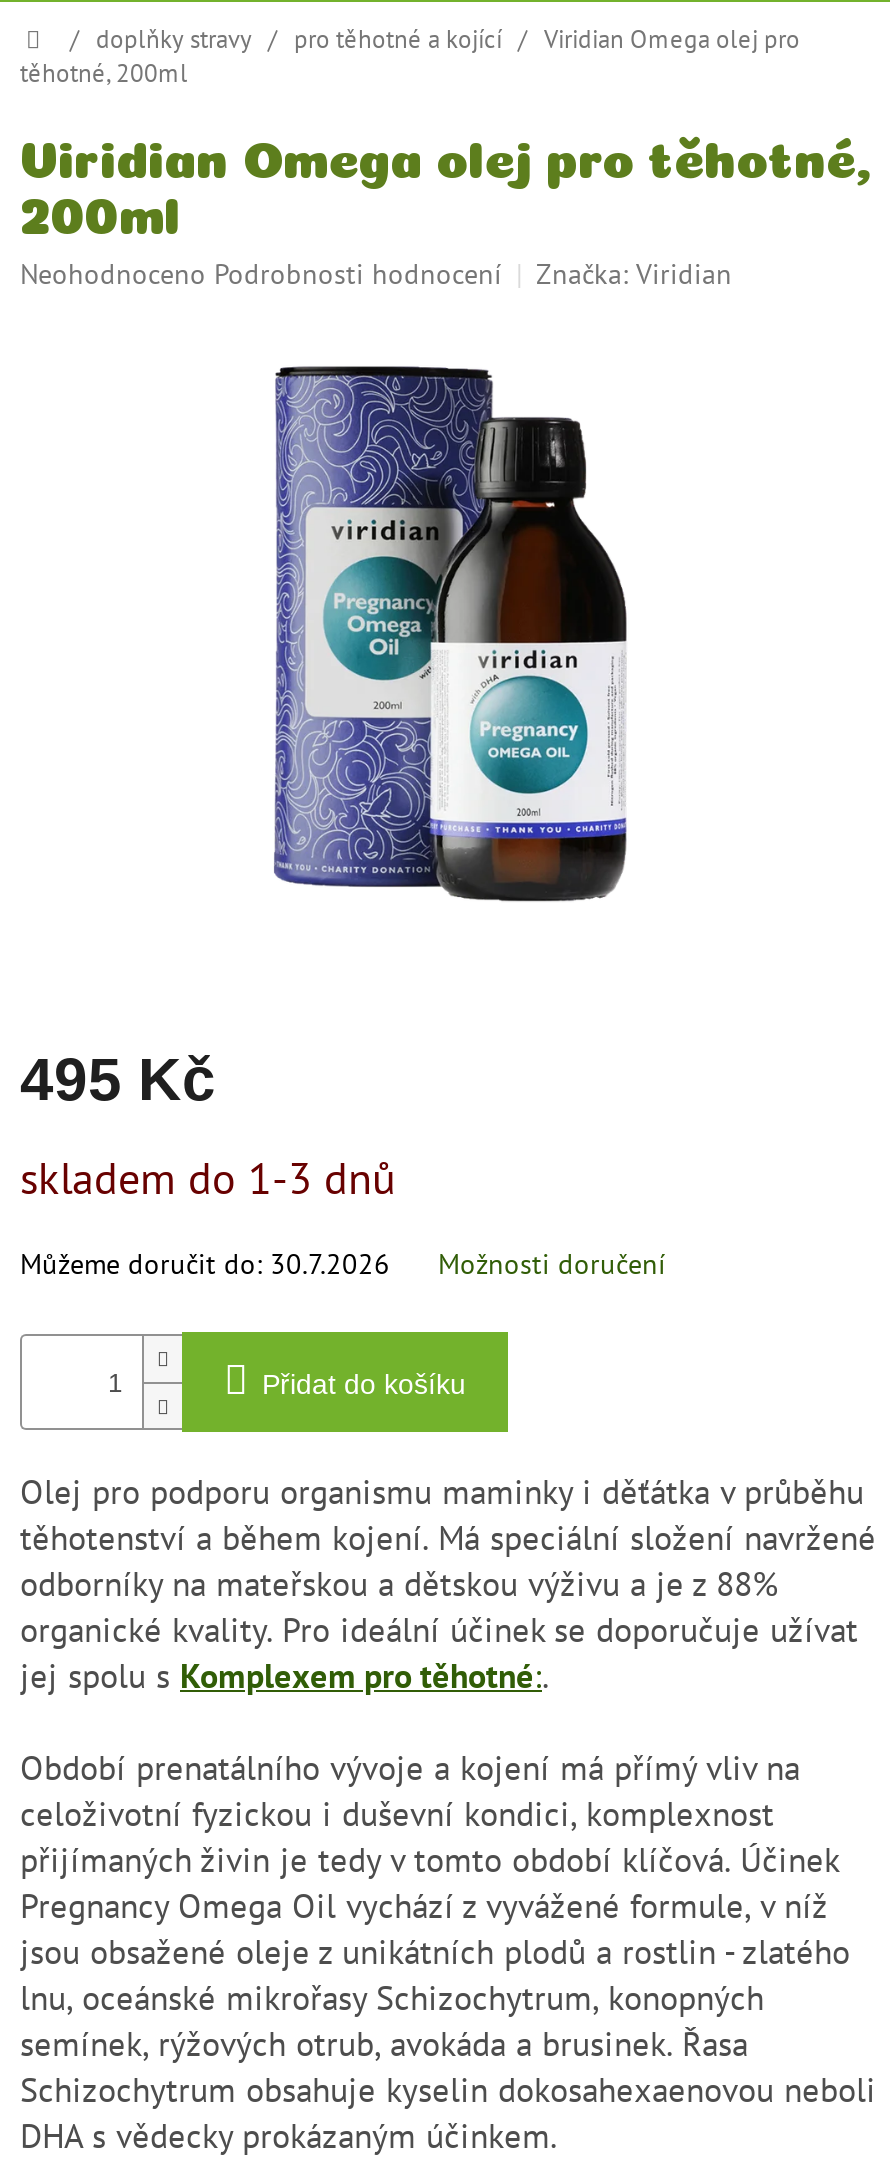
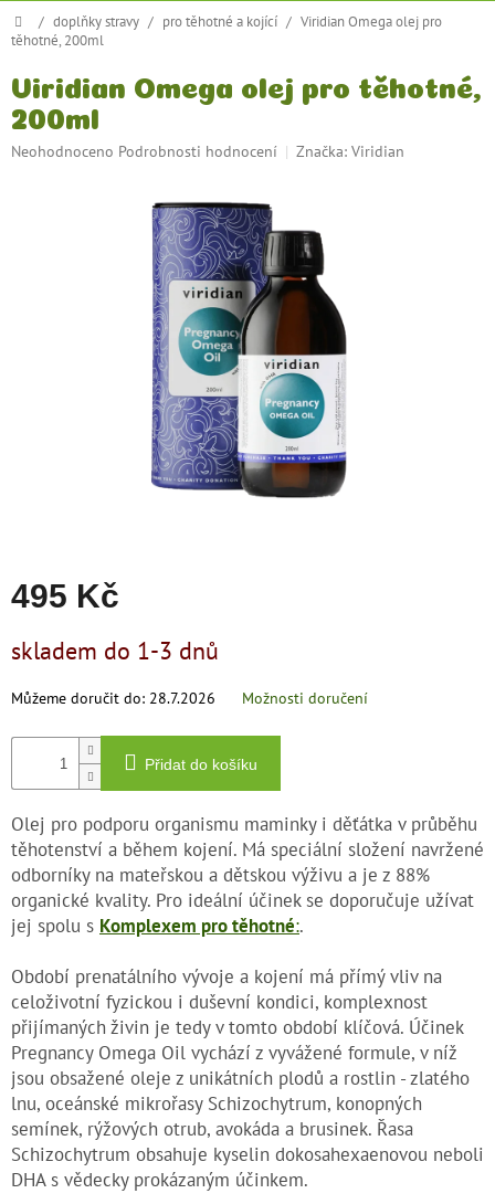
[20,1247,390,1283] Můžeme doručit do: 30.7.2026 -> [11,689,215,708] Můžeme doručit do: 28.7.2026

